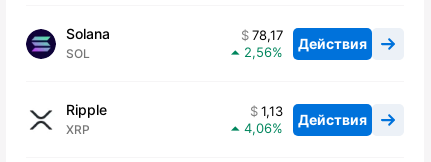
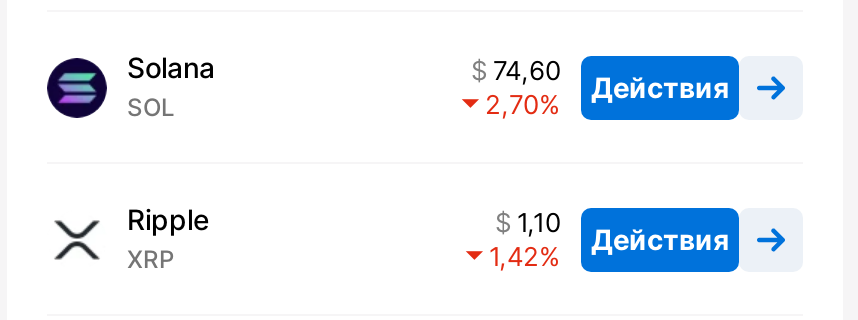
[252,27,367,52] 78,17 Действия -> [493,55,729,104] 74,60 Действия
[244,44,272,60] 2,56 -> [485,89,539,121] 2,70
[261,103,367,128] 1,13 Действия -> [517,207,729,256] 1,10 Действия
[244,120,272,136] 4,06 -> [489,241,539,273] 1,42

